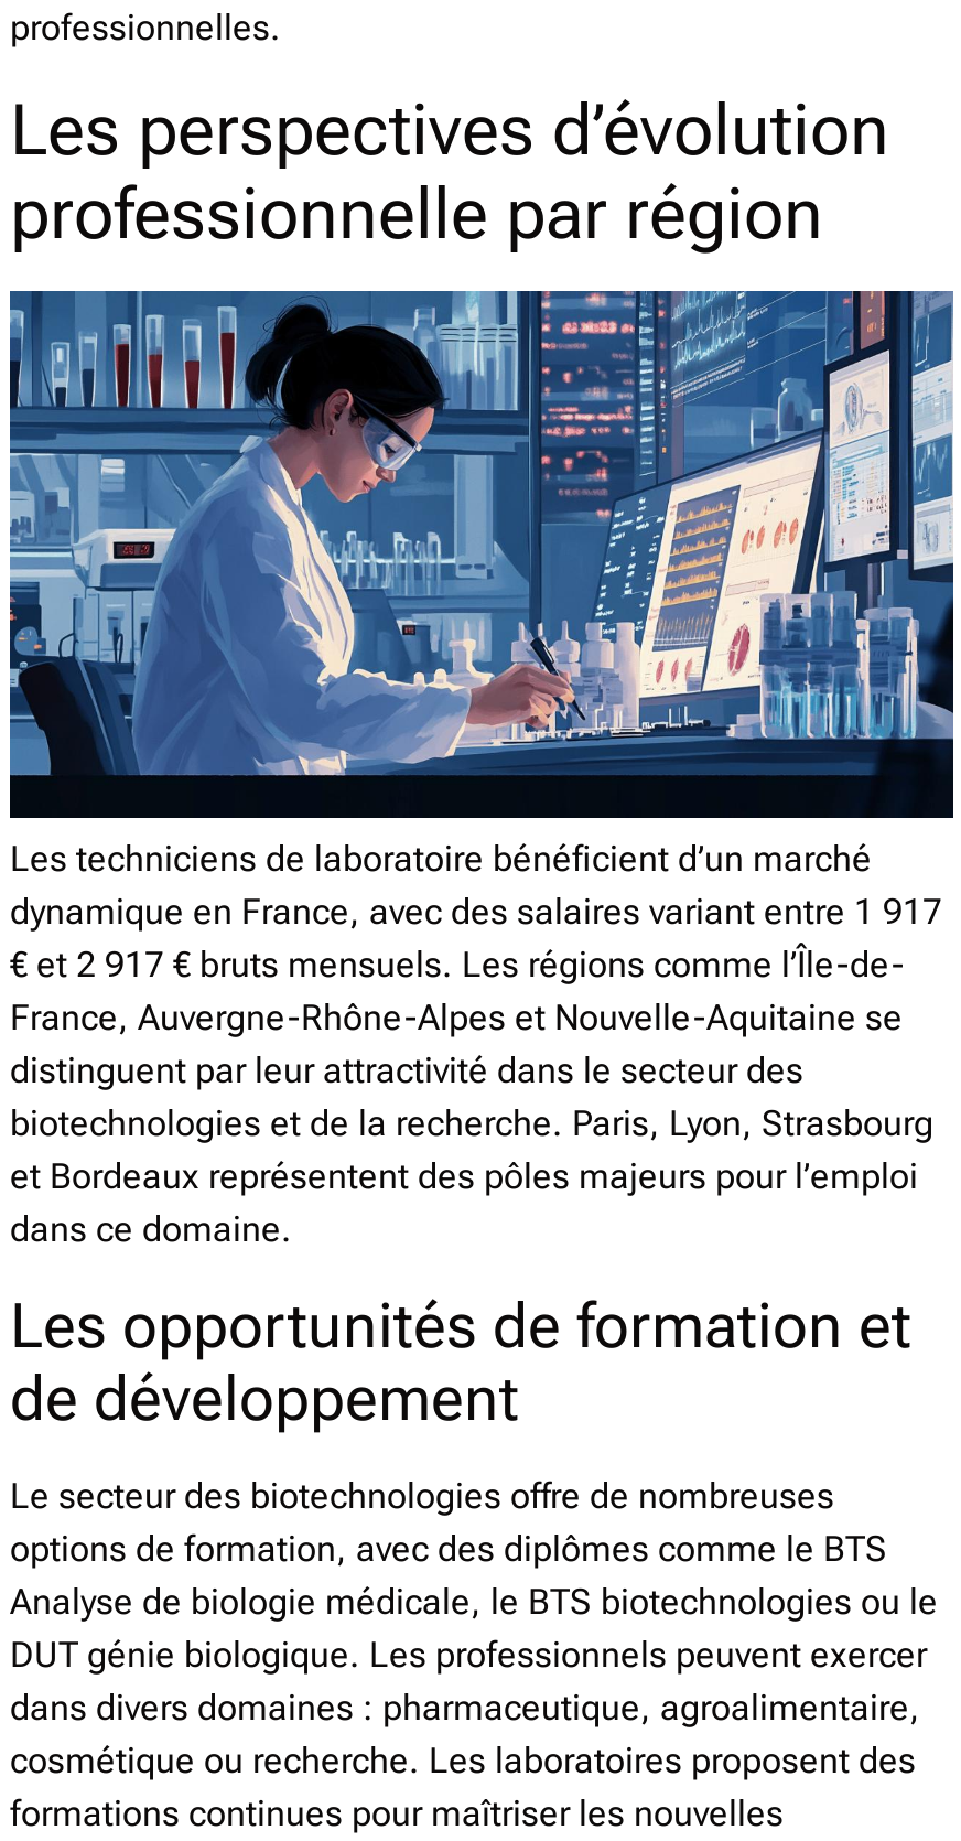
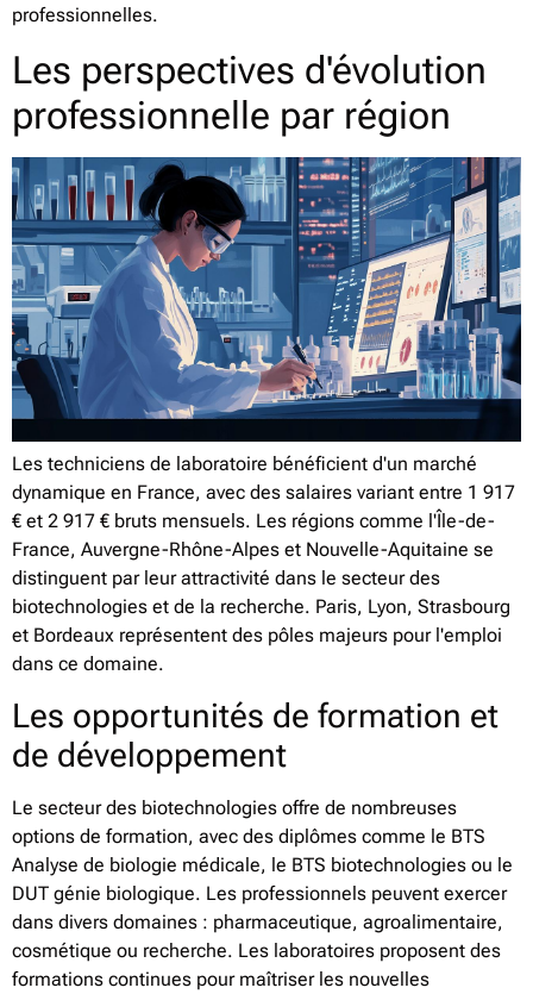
[10,87,889,171] Les perspectives d’évolution -> [12,47,487,92] Les perspectives d'évolution
[10,838,872,880] Les techniciens de laboratoire bénéficient d’un marché -> [12,453,477,475] Les techniciens de laboratoire bénéficient d'un marché
[10,944,905,986] € et 2 917 € bruts mensuels. Les régions comme l’Île-de- -> [12,510,495,532] € et 2 917 € bruts mensuels. Les régions comme l'Île-de-
[10,1156,918,1198] et Bordeaux représentent des pôles majeurs pour l’emploi -> [12,624,502,647] et Bordeaux représentent des pôles majeurs pour l'emploi

